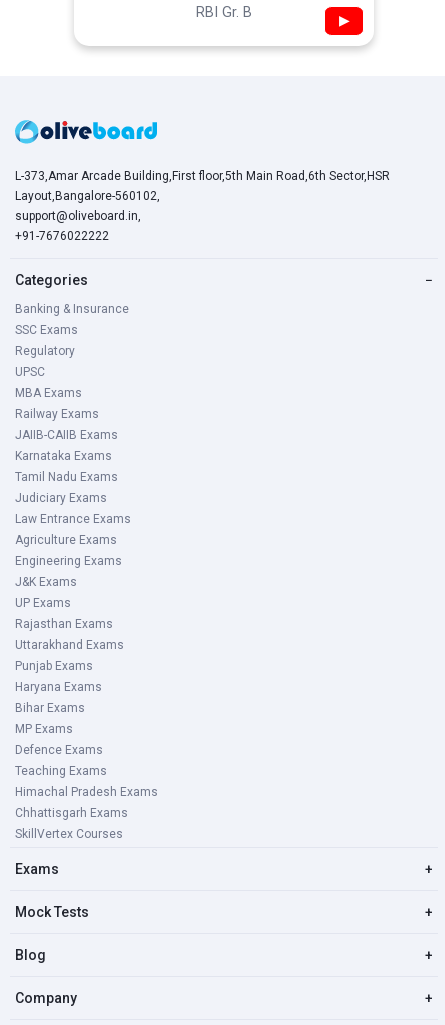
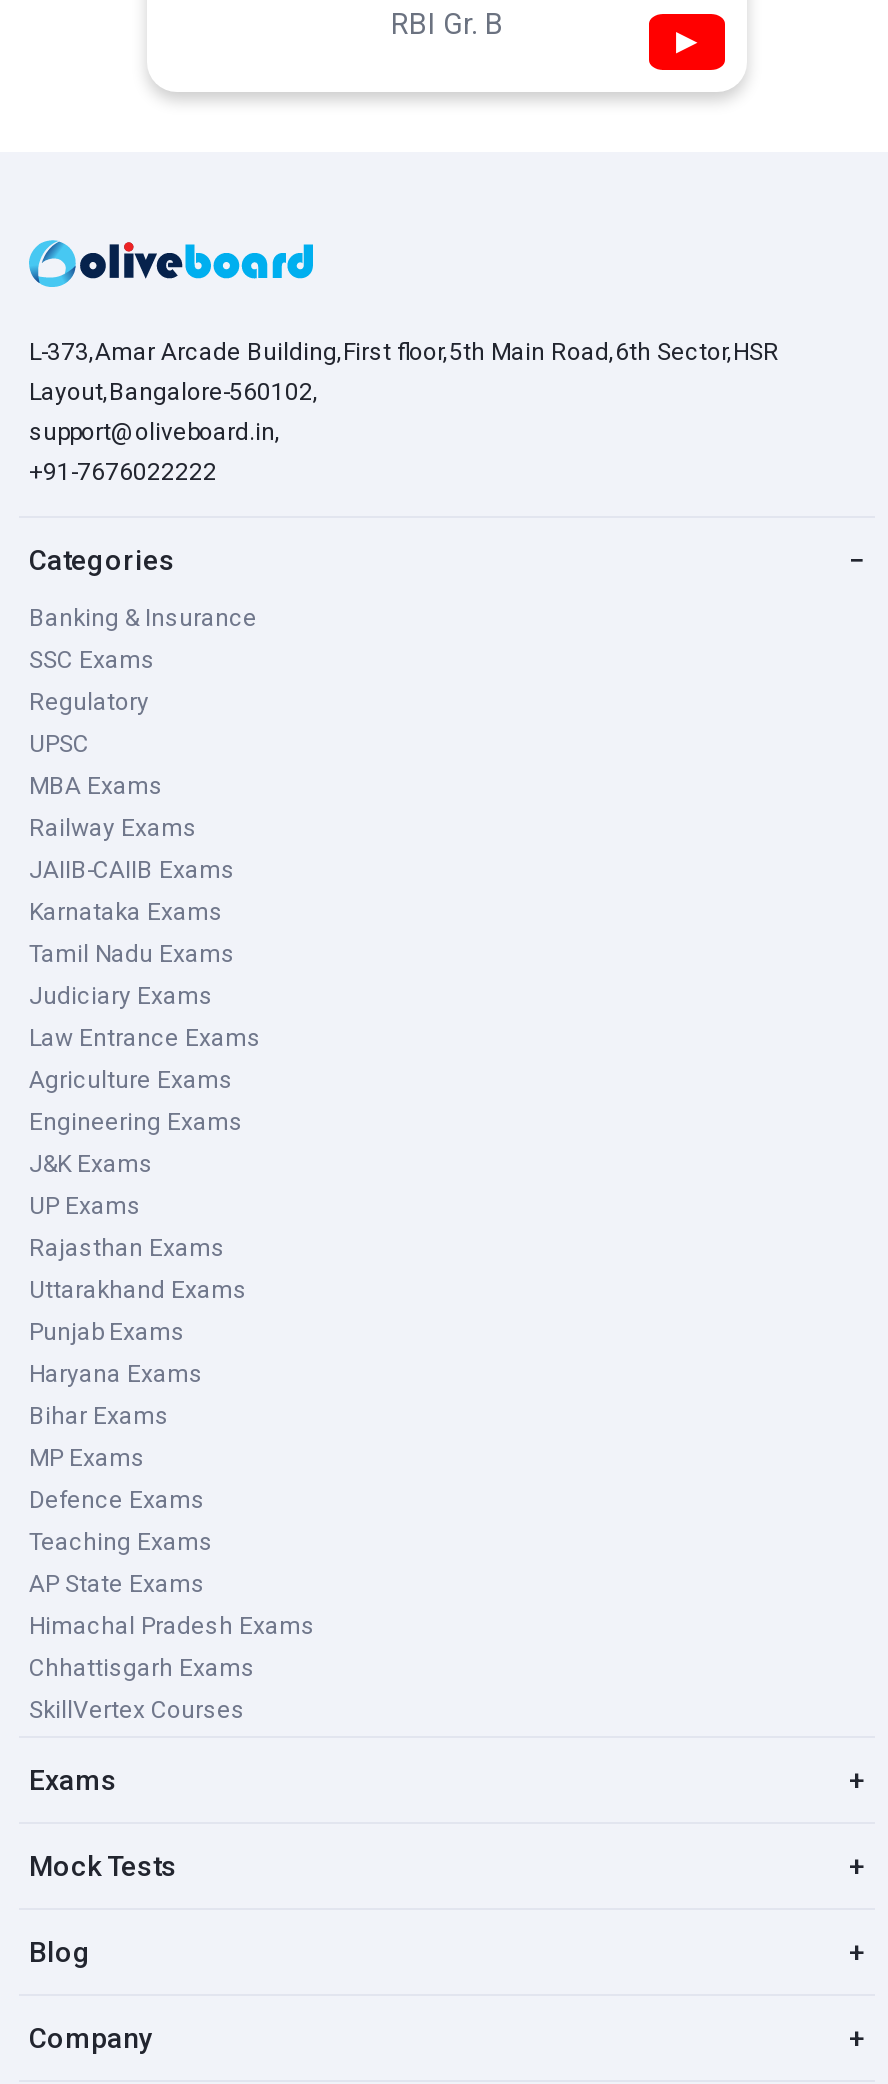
none -> [29,1570,205,1598] AP State Exams

